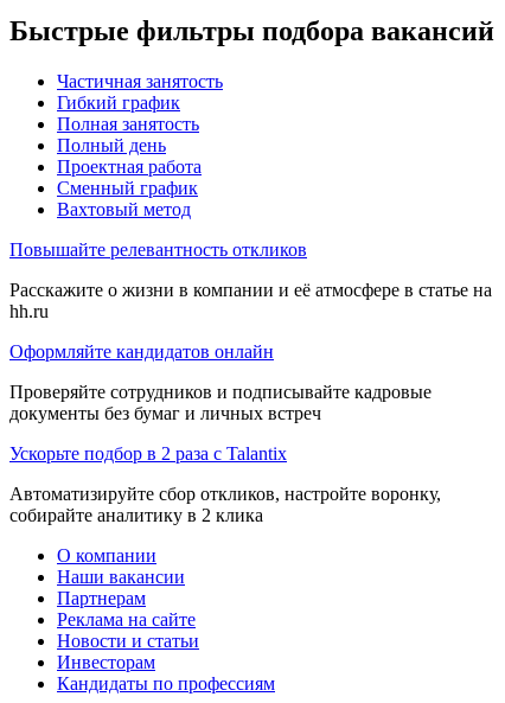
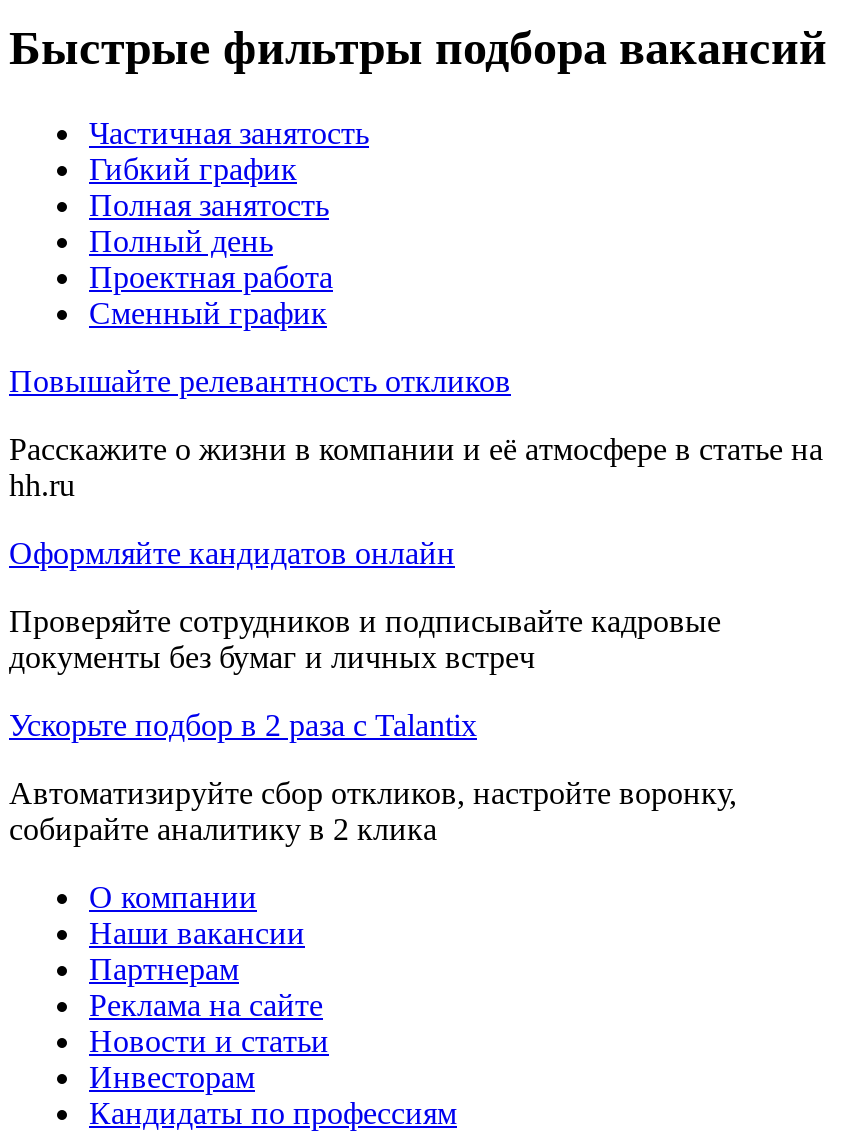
[57,199,191,219] Вахтовый метод -> none

